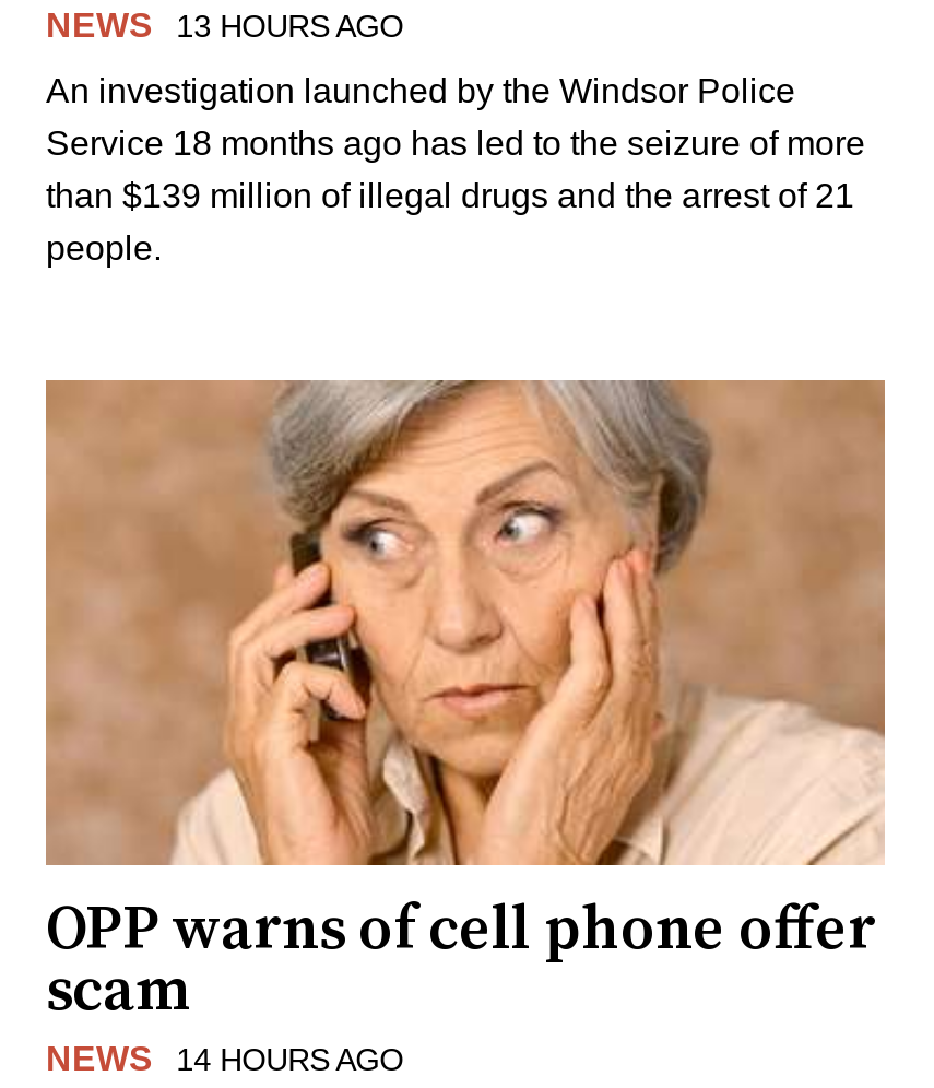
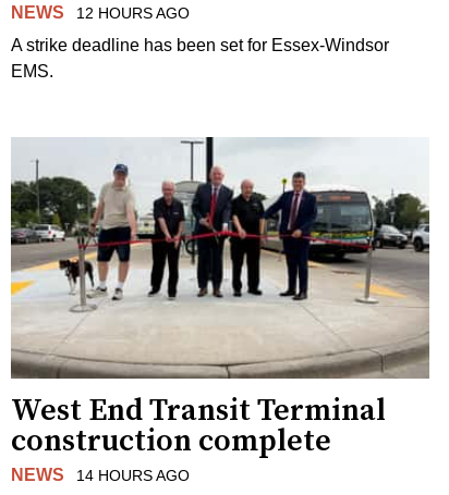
[46,5,404,43] NEWS 13 HOURS AGO -> [11,3,189,21] NEWS 12 HOURS AGO
[46,73,865,267] An investigation launched by the Windsor Police | Service 18 months ago has led to the seizure of more | than $139 million of illegal drugs and the arrest of 21 | people. -> [11,36,389,81] A strike deadline has been set for Essex-Windsor | EMS.
[46,378,887,1029] [image] | OPP warns of cell phone offer | scam -> [10,136,430,460] [image] | West End Transit Terminal | construction complete

